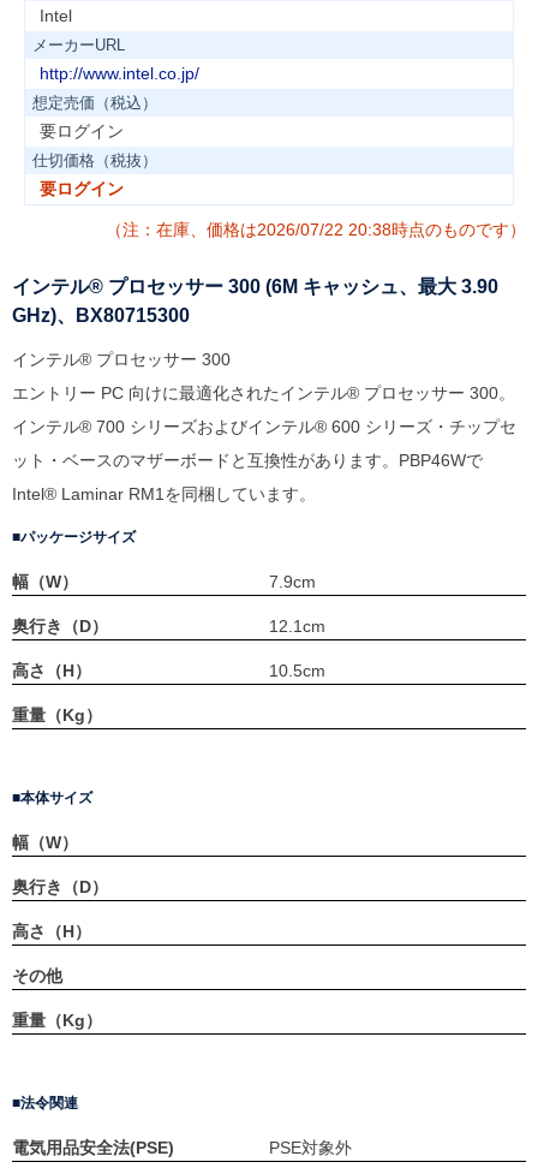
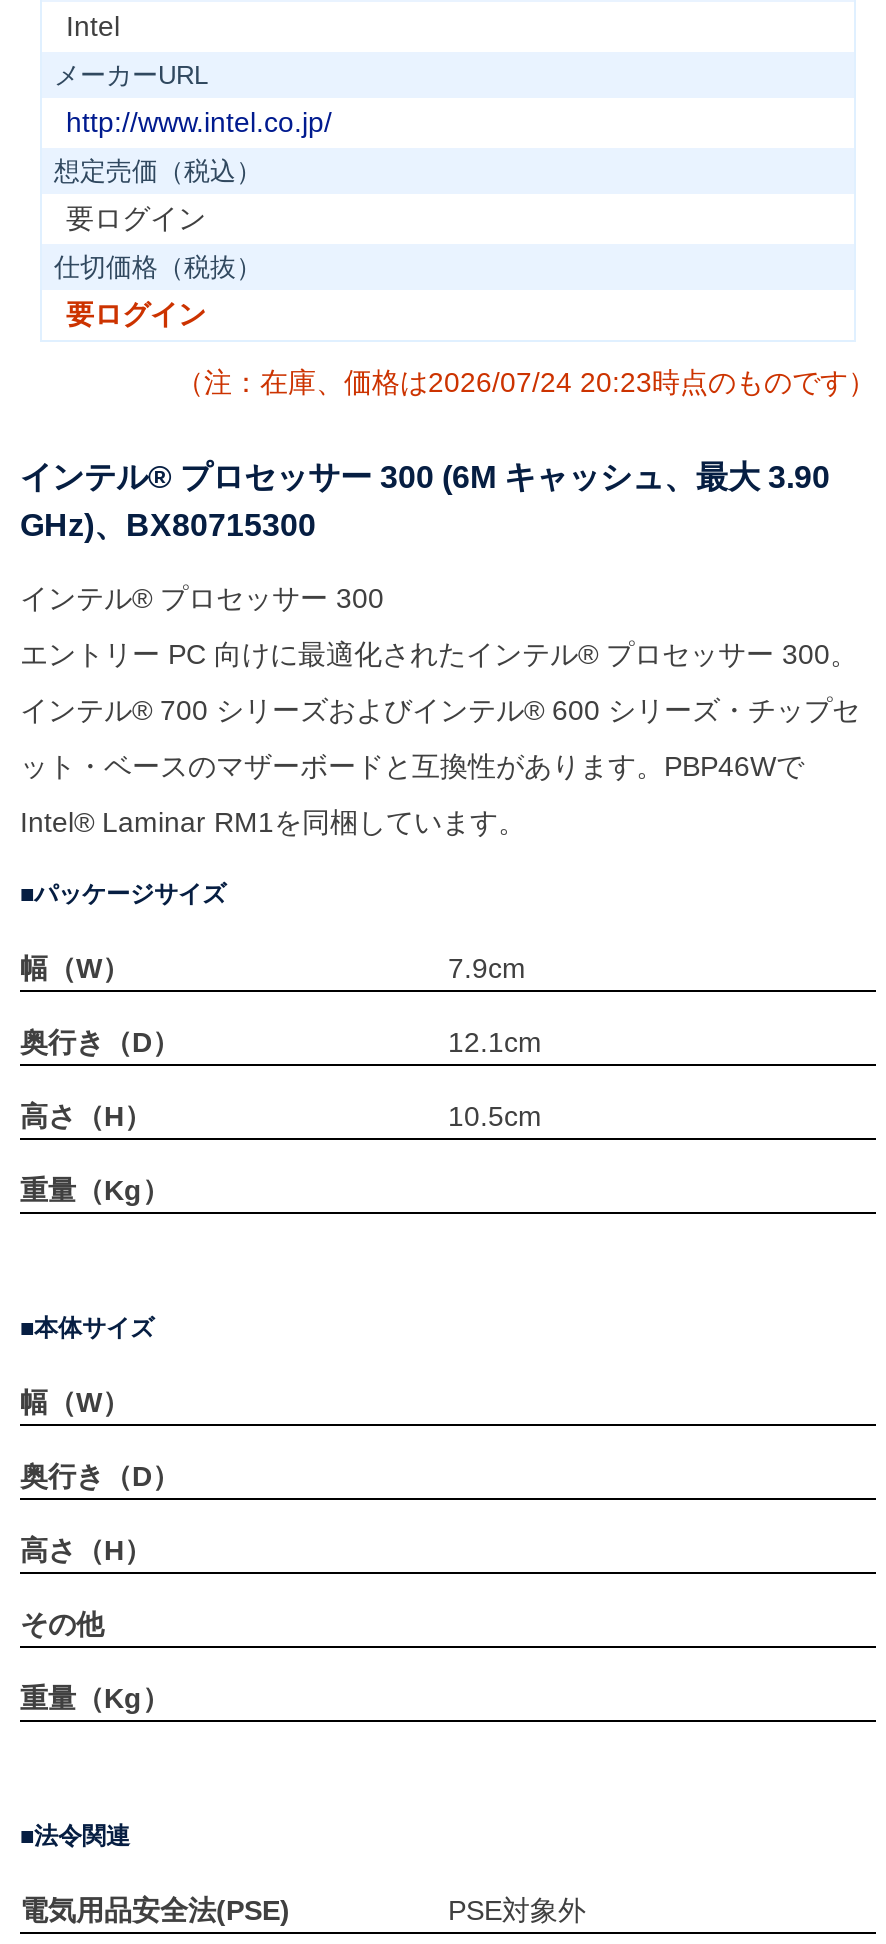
[106,220,526,239] （注：在庫、価格は2026/07/22 20:38時点のものです） -> [176,366,876,398] （注：在庫、価格は2026/07/24 20:23時点のものです）

